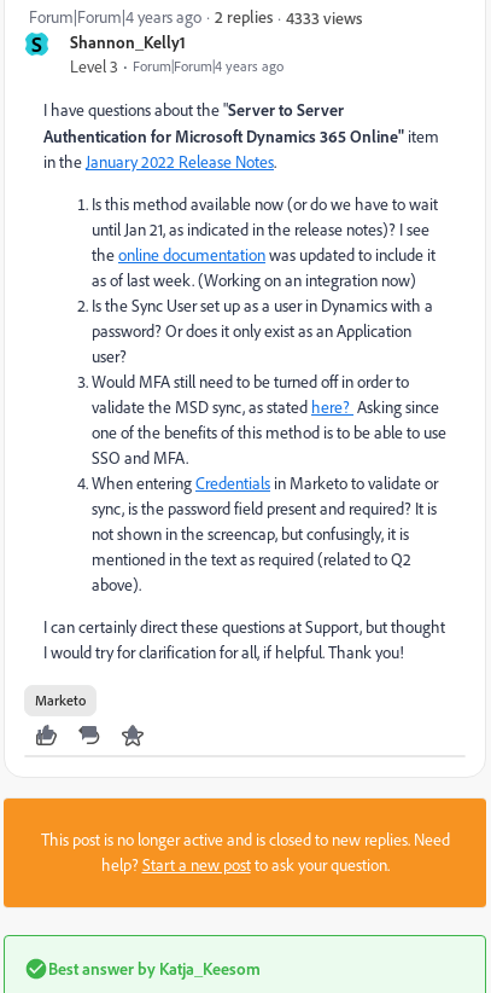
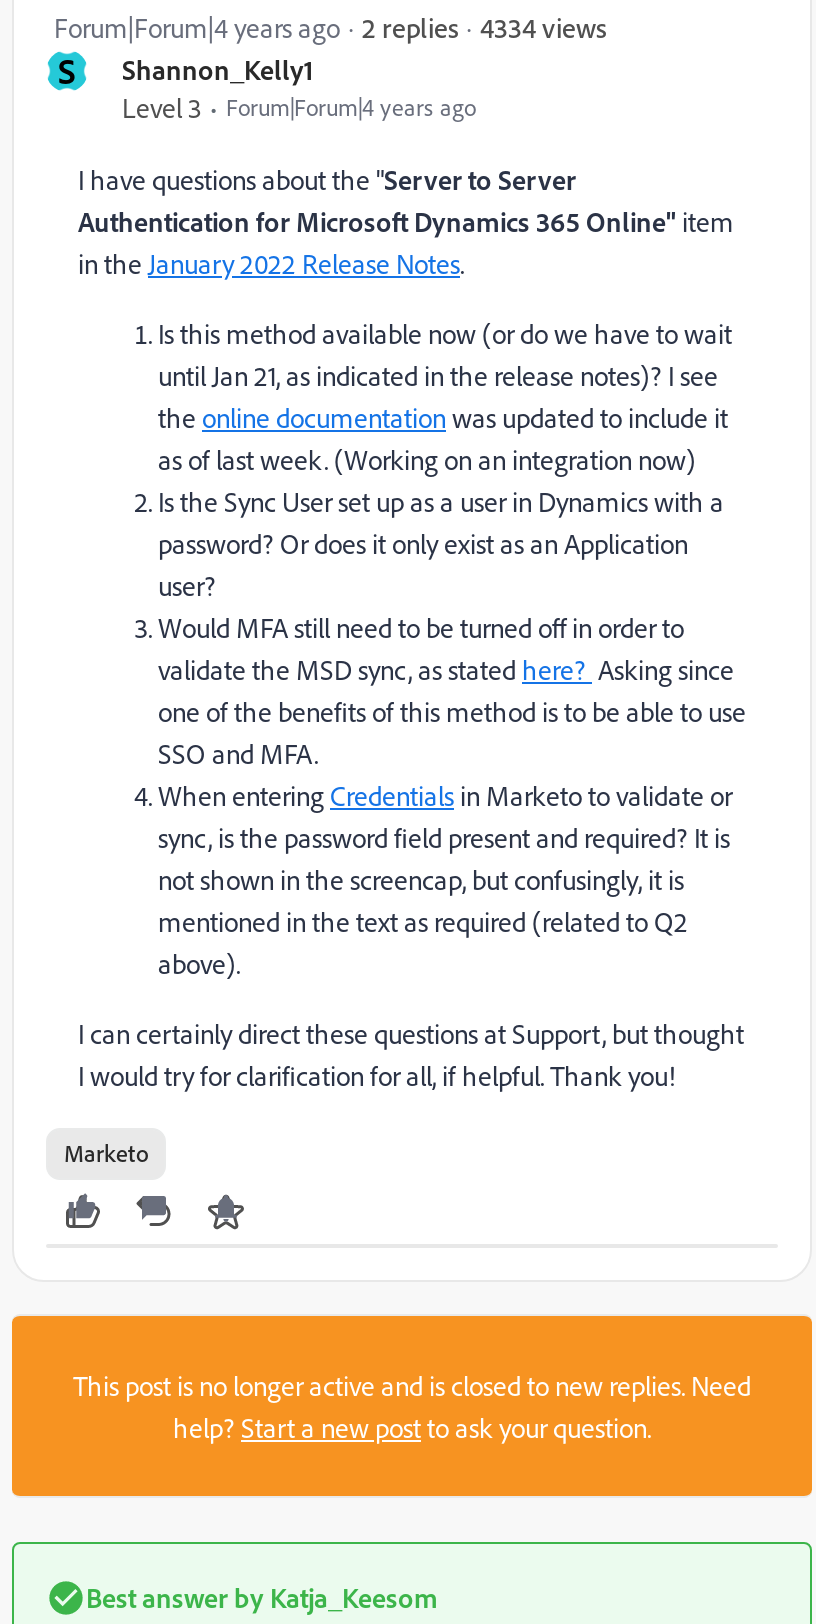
[286,7,362,27] 4333 views -> [480,9,606,43] 4334 views

